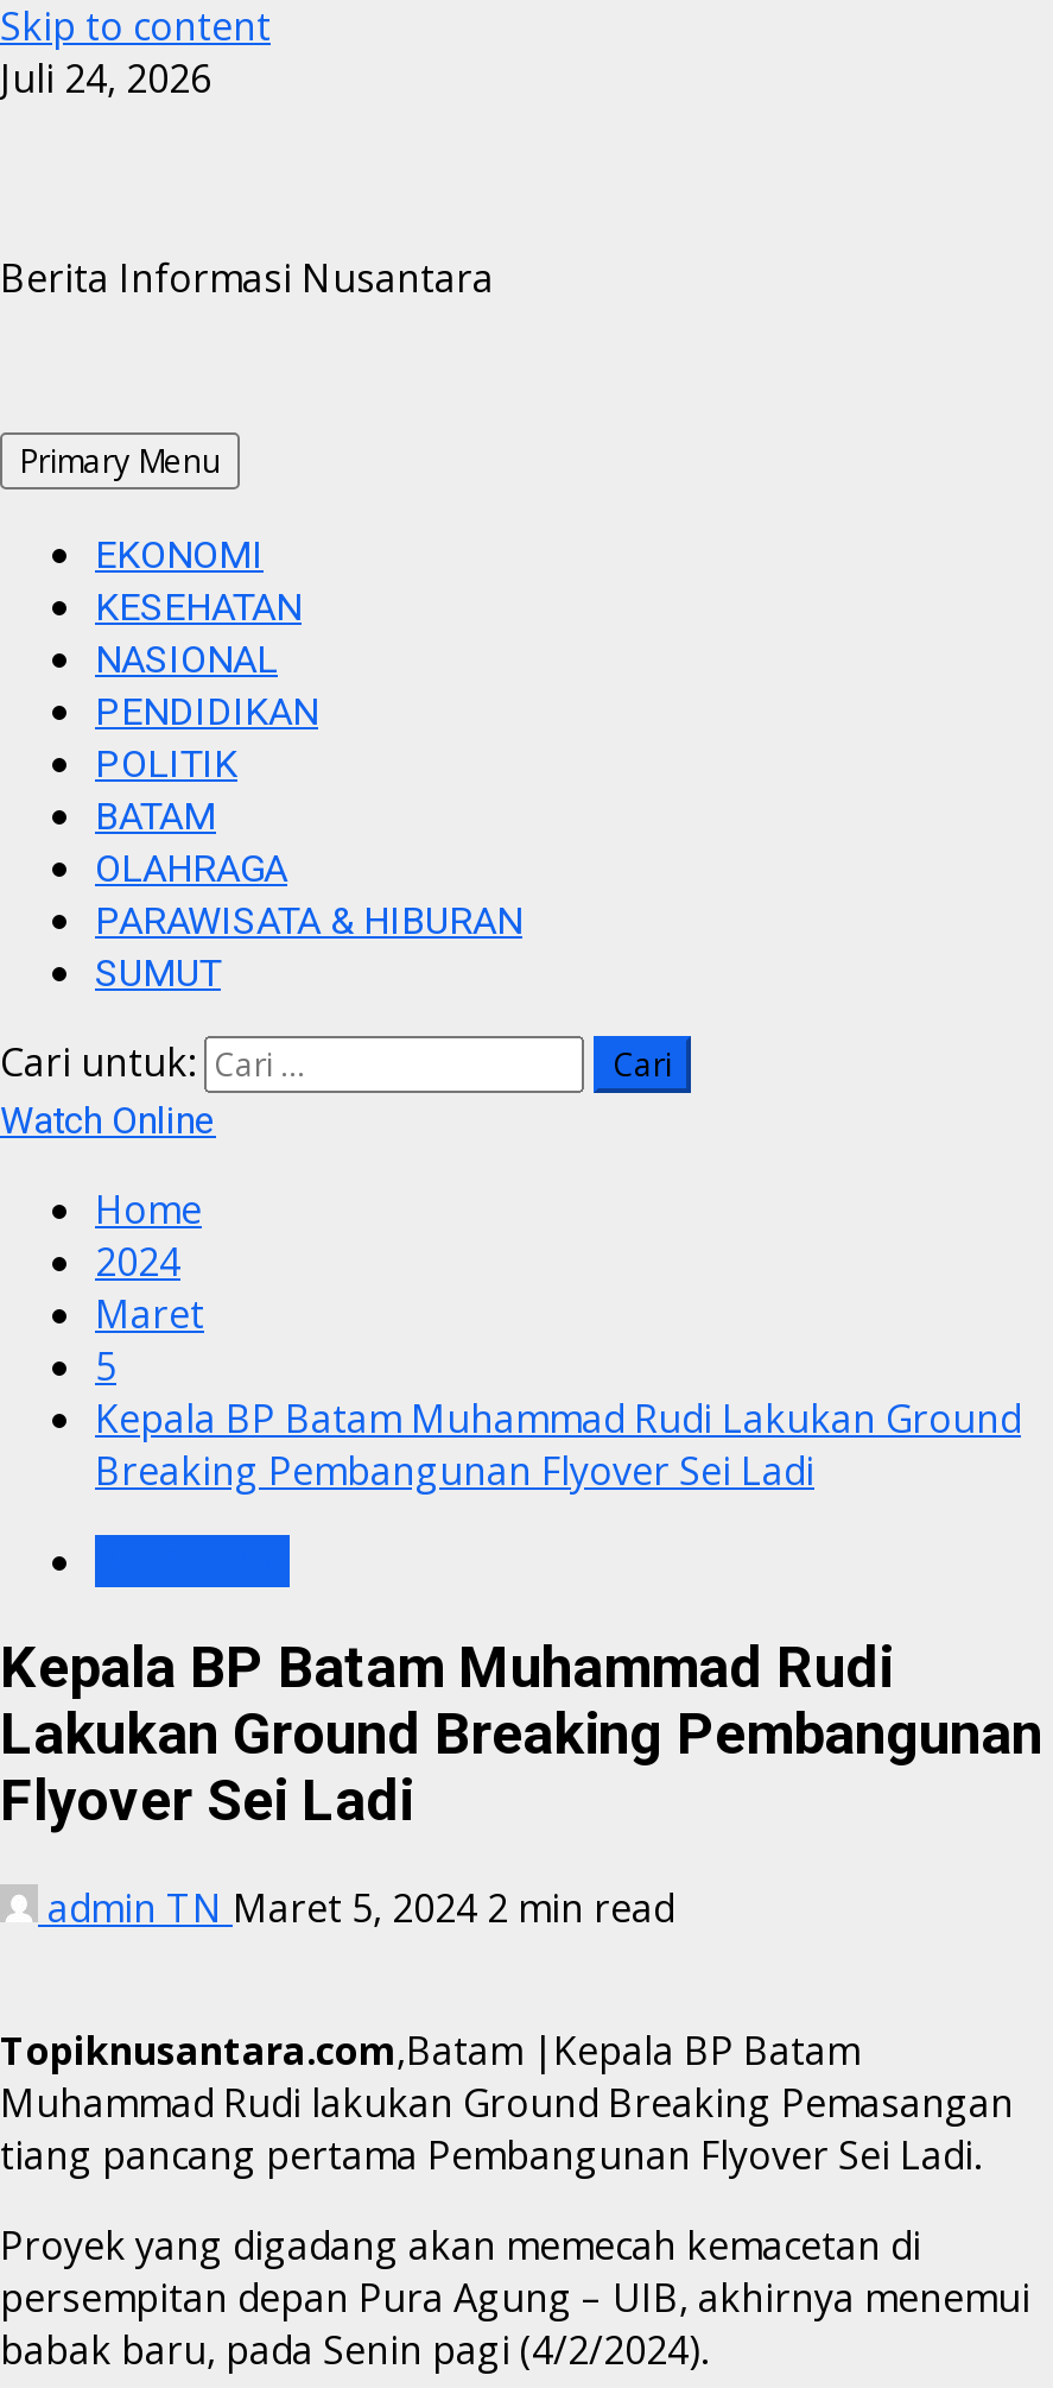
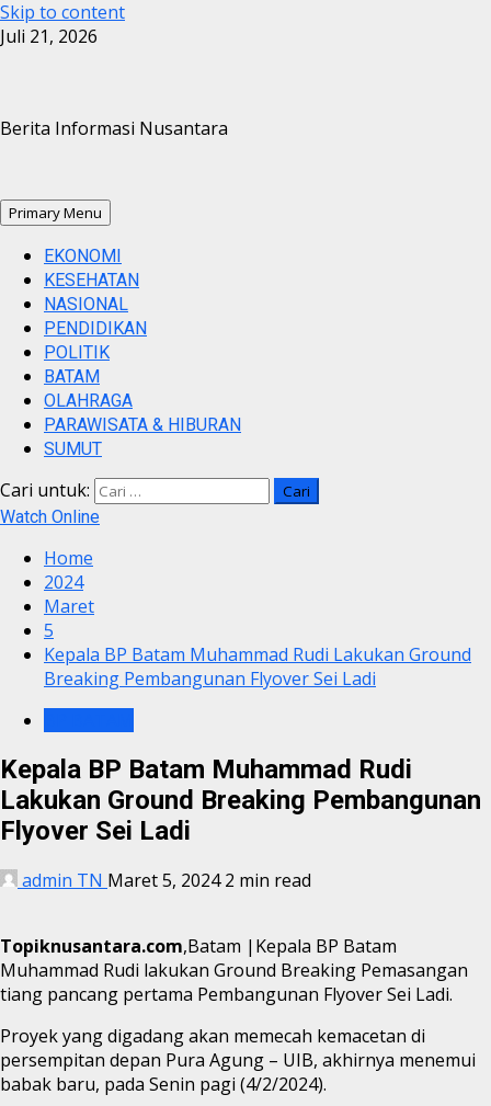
[0,52,211,105] Juli 24, 2026 -> [0,24,98,48] Juli 21, 2026

